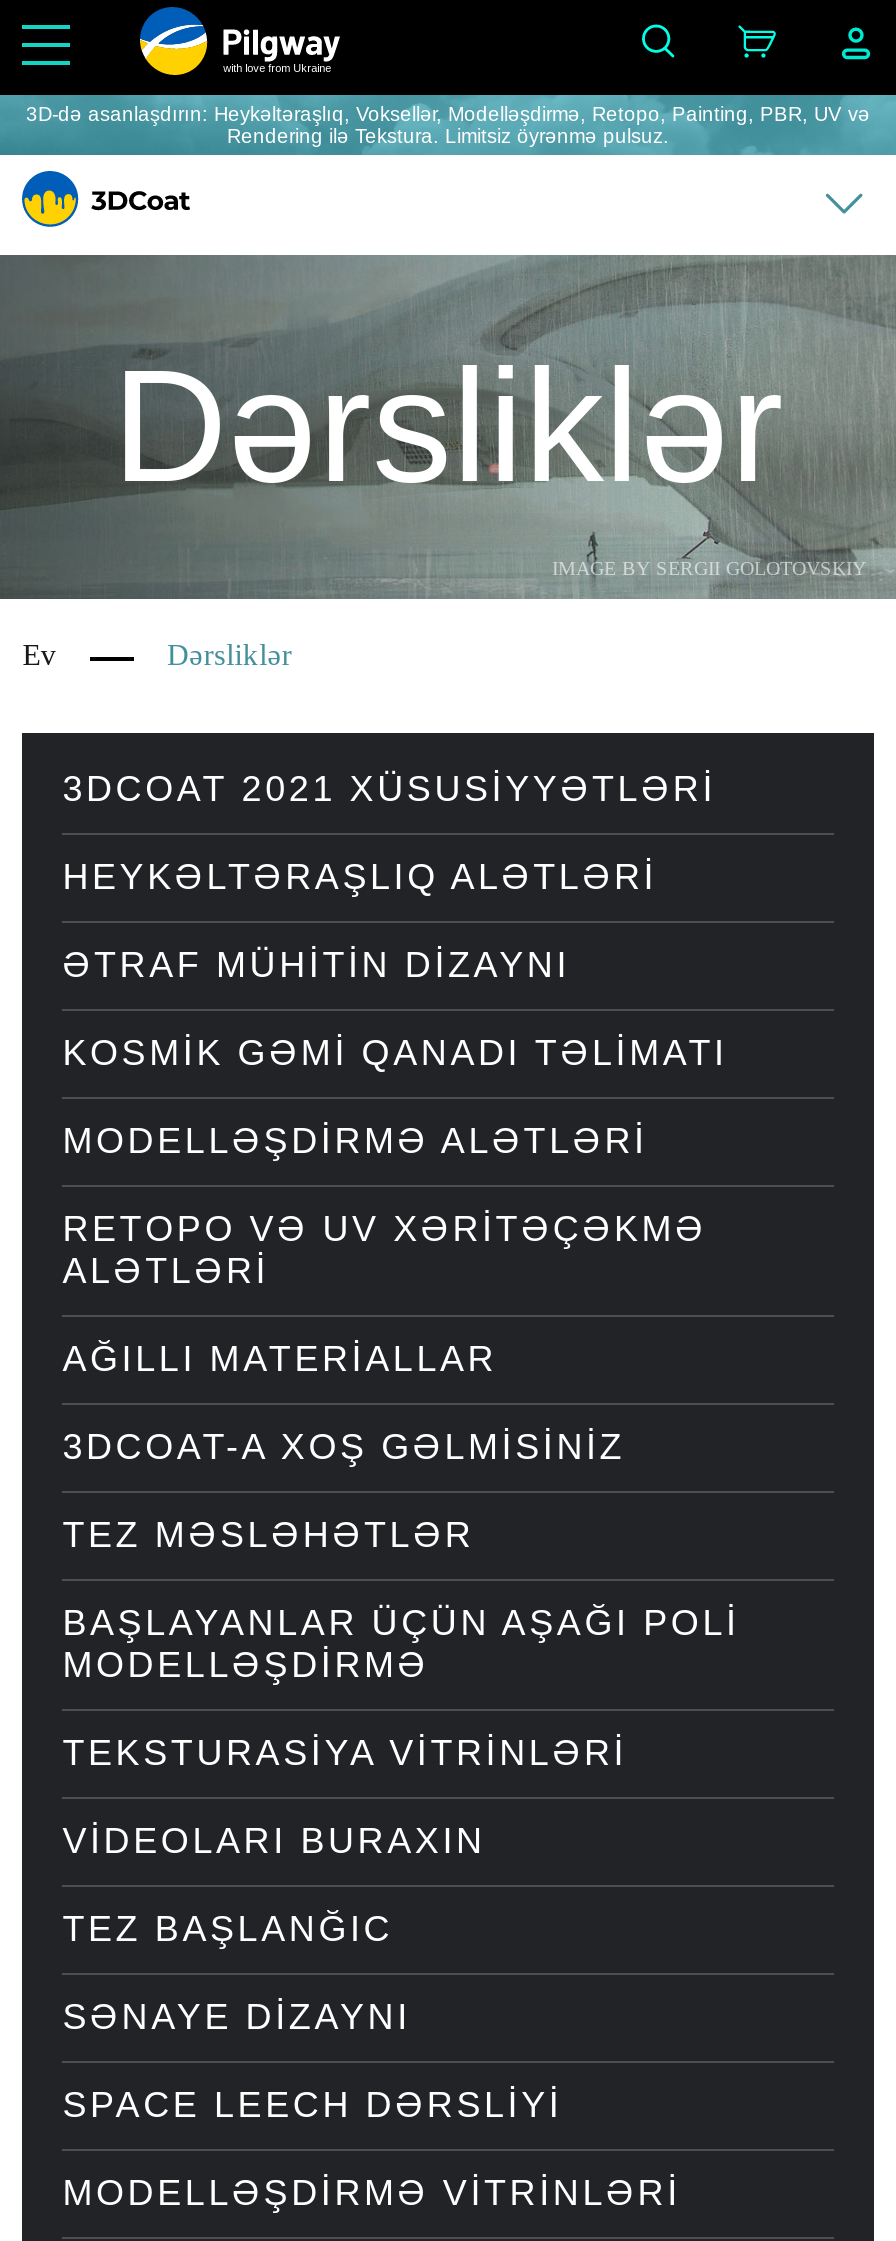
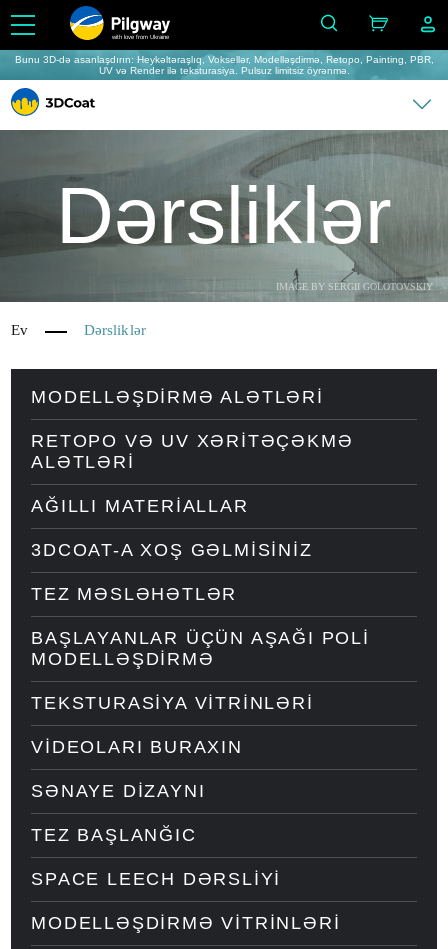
[26,103,870,147] 3D-də asanlaşdırın: Heykəltəraşlıq, Voksellər, Modelləşdirmə, Retopo, Painting, PBR, UV və | Rendering ilə Tekstura. Limitsiz öyrənmə pulsuz. -> [14,54,433,76] Bunu 3D-də asanlaşdırın: Heykəltəraşlıq, Voksellər, Modelləşdirmə, Retopo, Painting, PBR, | UV və Render ilə teksturasiya. Pulsuz limitsiz öyrənmə.
[62,769,728,1073] 3DCOAT 2021 XÜSUSIYYƏTLƏRI | HEYKƏLTƏRAŞLIQ ALƏTLƏRI | ƏTRAF MÜHITIN DIZAYNI | KOSMIK GƏMI QANADI TƏLIMATI -> none
moved [62,1909,393,1949] -> [31,825,197,845]: TEZ BAŞLANĞIC
moved [62,1997,411,2037] -> [31,781,205,801]: SƏNAYE DIZAYNI

